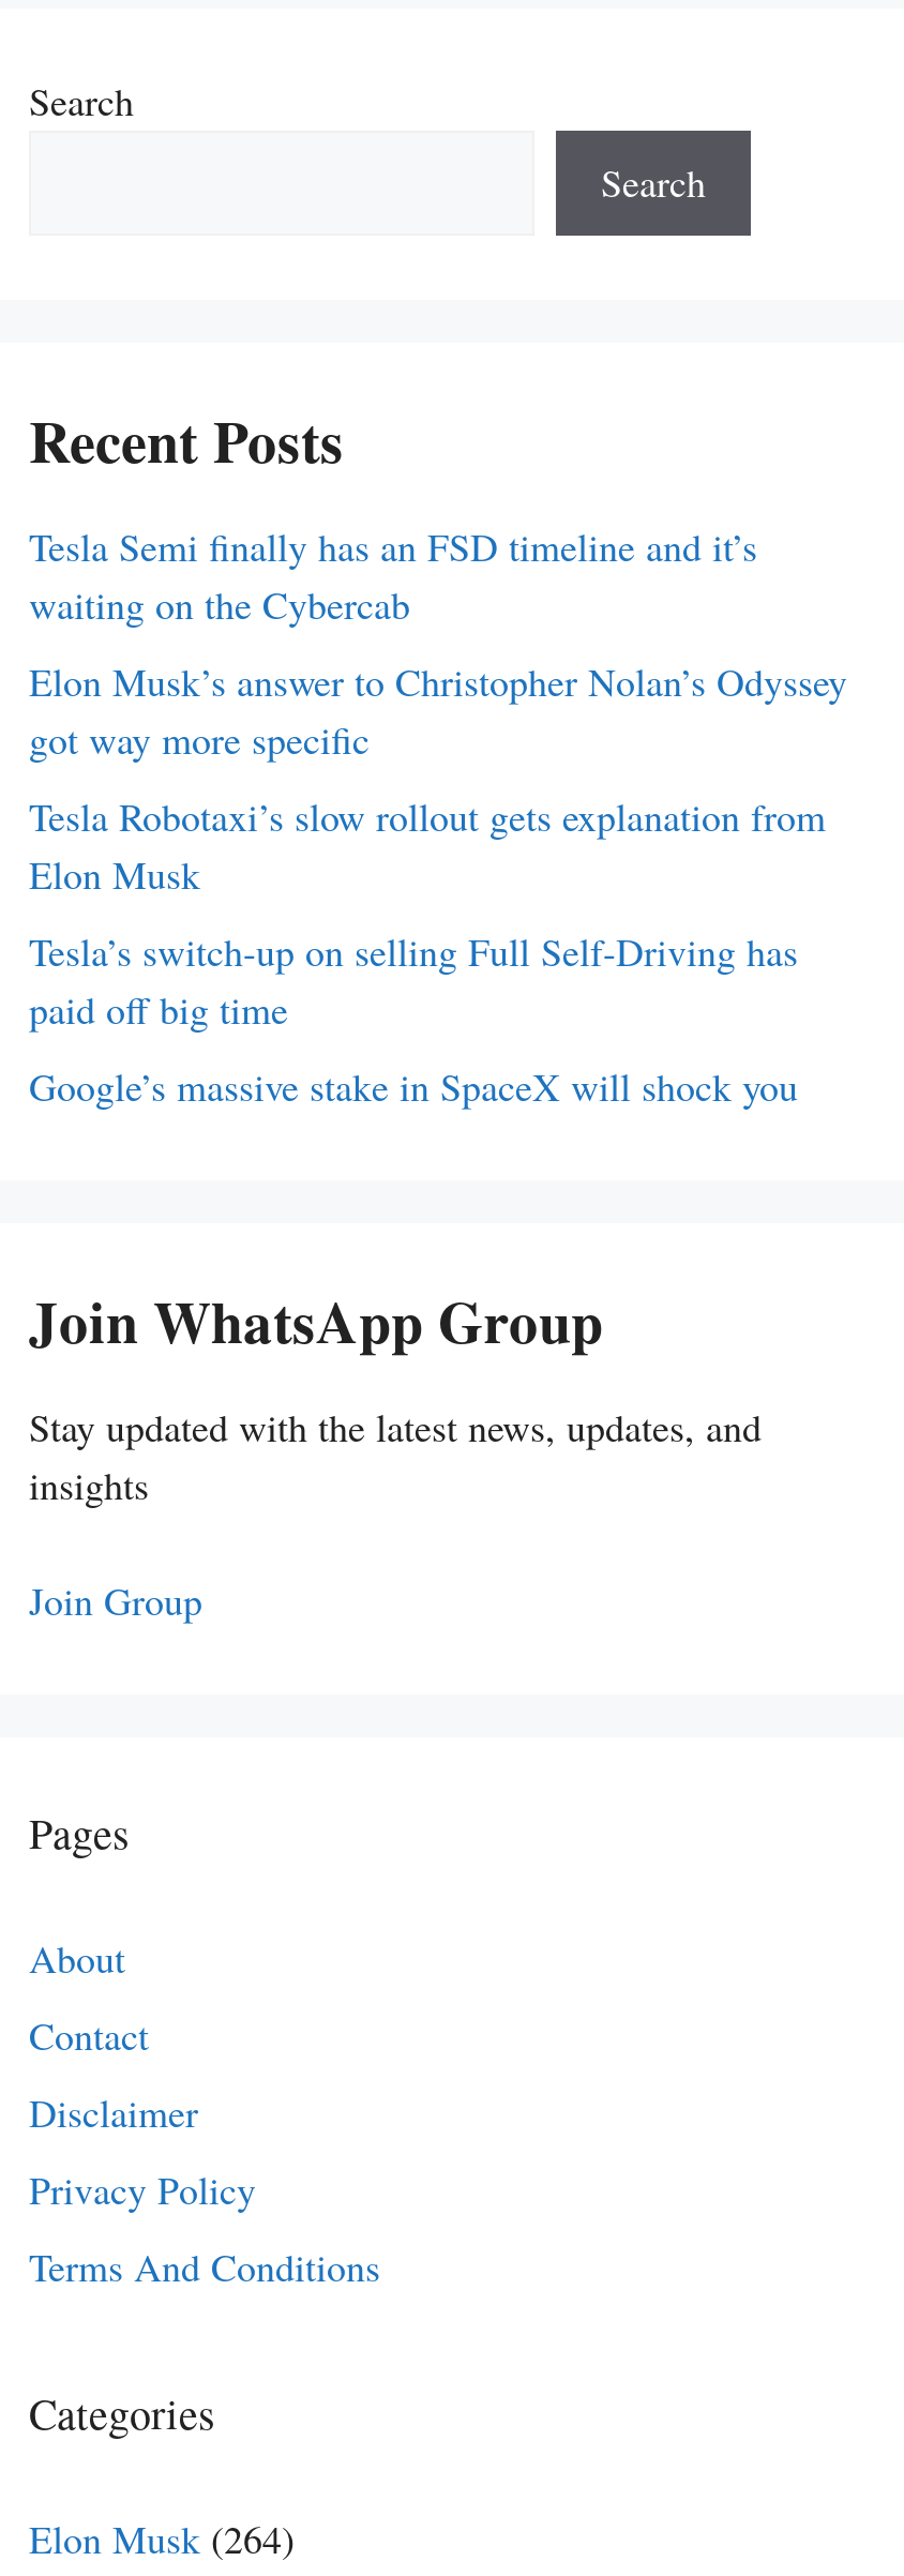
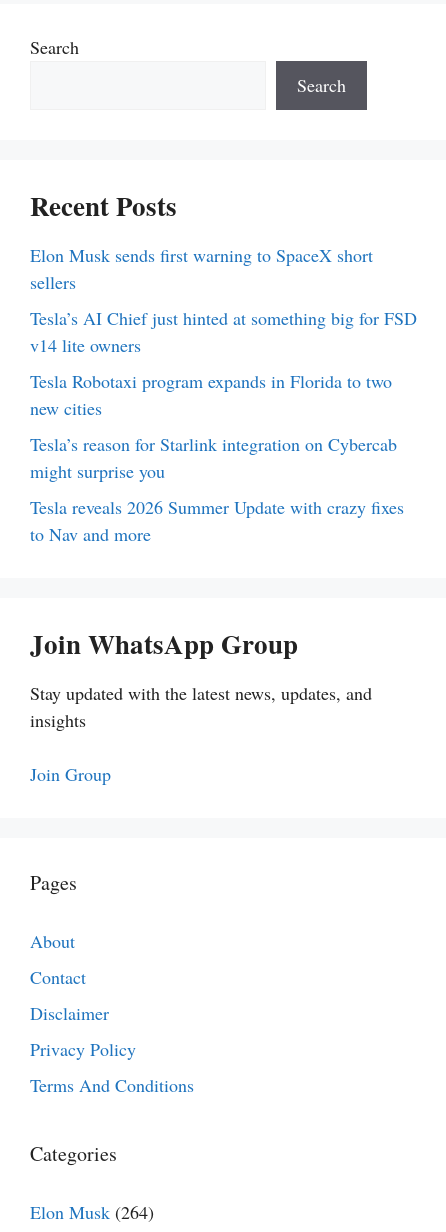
[29,521,757,630] Tesla Semi finally has an FSD timeline and it’s | waiting on the Cybercab -> [30,243,373,294] Elon Musk sends first warning to SpaceX short | sellers
[29,656,847,765] Elon Musk’s answer to Christopher Nolan’s Odyssey | got way more specific -> [30,306,417,357] Tesla’s AI Chief just hinted at something big for FSD | v14 lite owners
[29,791,826,900] Tesla Robotaxi’s slow rollout gets explanation from | Elon Musk -> [30,369,392,420] Tesla Robotaxi program expands in Florida to two | new cities
[29,926,798,1035] Tesla’s switch-up on selling Full Self-Driving has | paid off big time -> [30,432,397,483] Tesla’s reason for Starlink integration on Cybercab | might surprise you
[29,1061,798,1112] Google’s massive stake in SpaceX will shock you -> [30,495,404,546] Tesla reveals 2026 Summer Update with crazy fixes | to Nav and more

